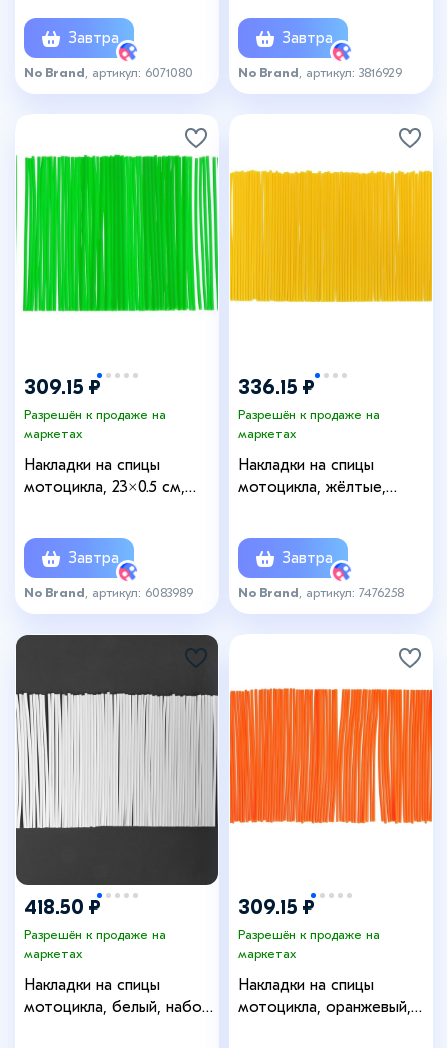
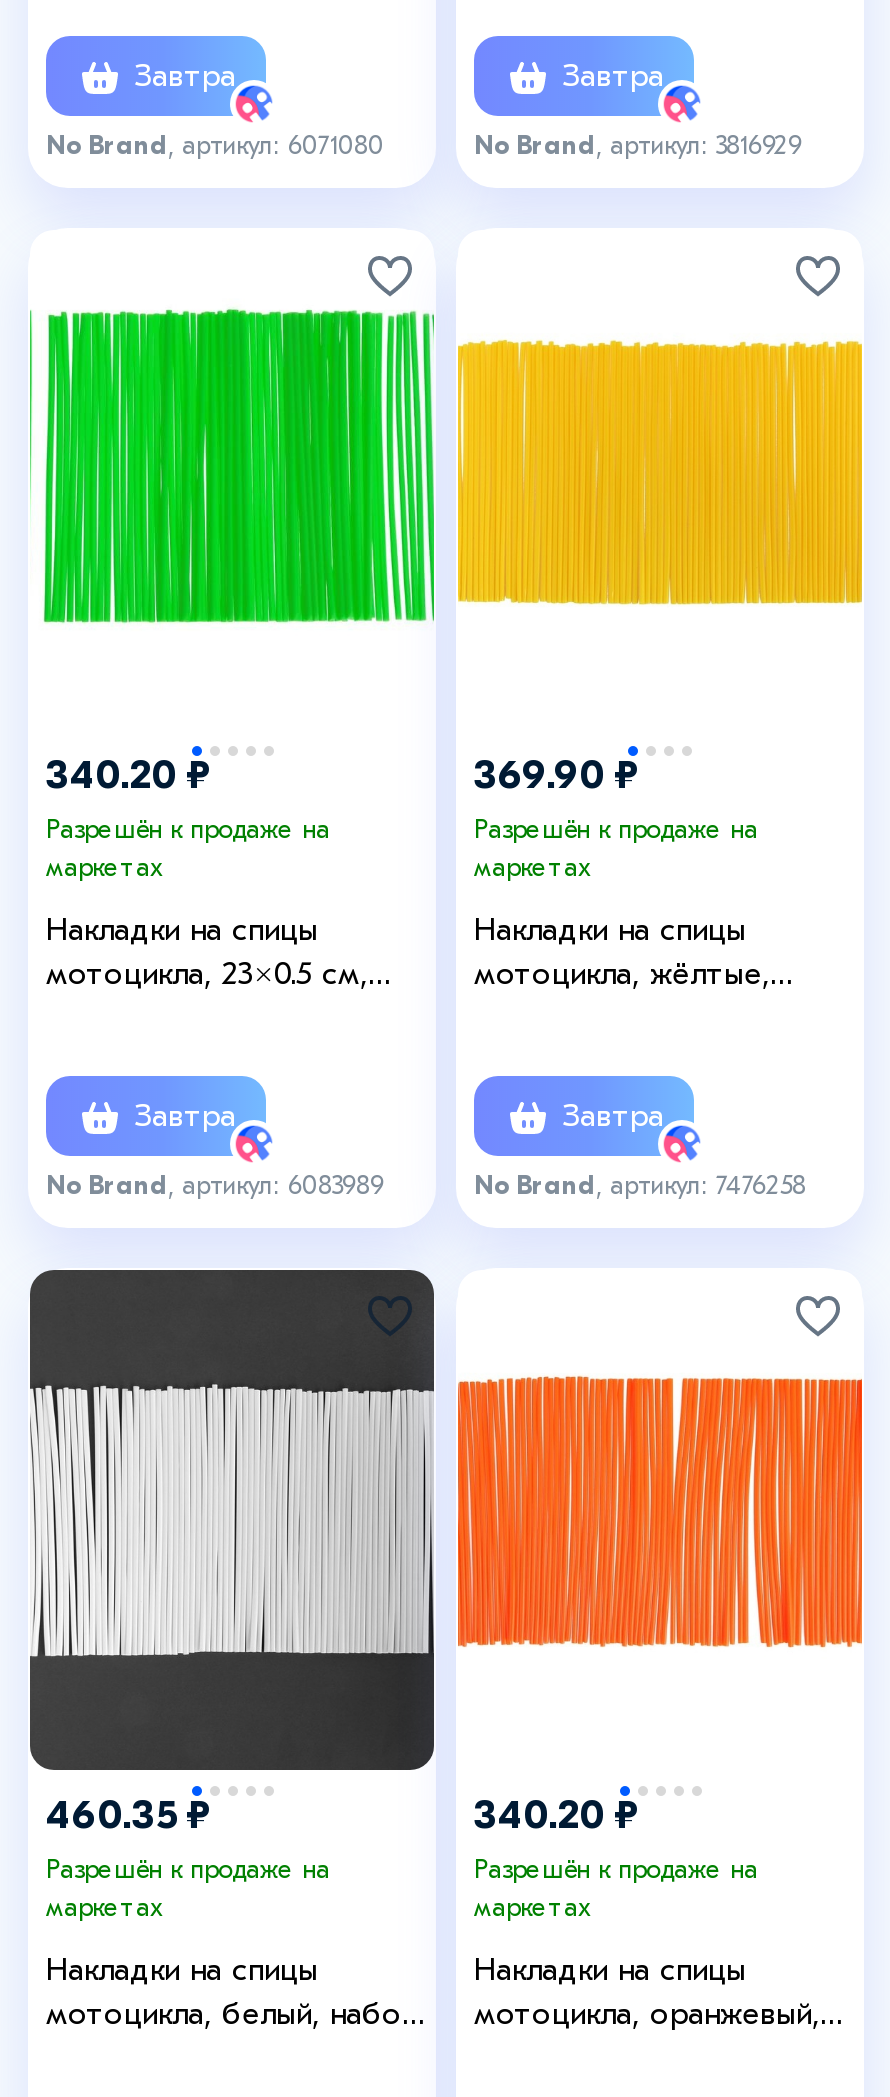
[24,376,101,399] 309.15 ₽ -> [46,752,212,798] 340.20 ₽
[238,376,315,399] 336.15 ₽ -> [474,752,640,798] 369.90 ₽
[24,896,101,919] 418.50 ₽ -> [46,1792,212,1838] 460.35 ₽
[238,896,315,919] 309.15 ₽ -> [474,1792,640,1838] 340.20 ₽

